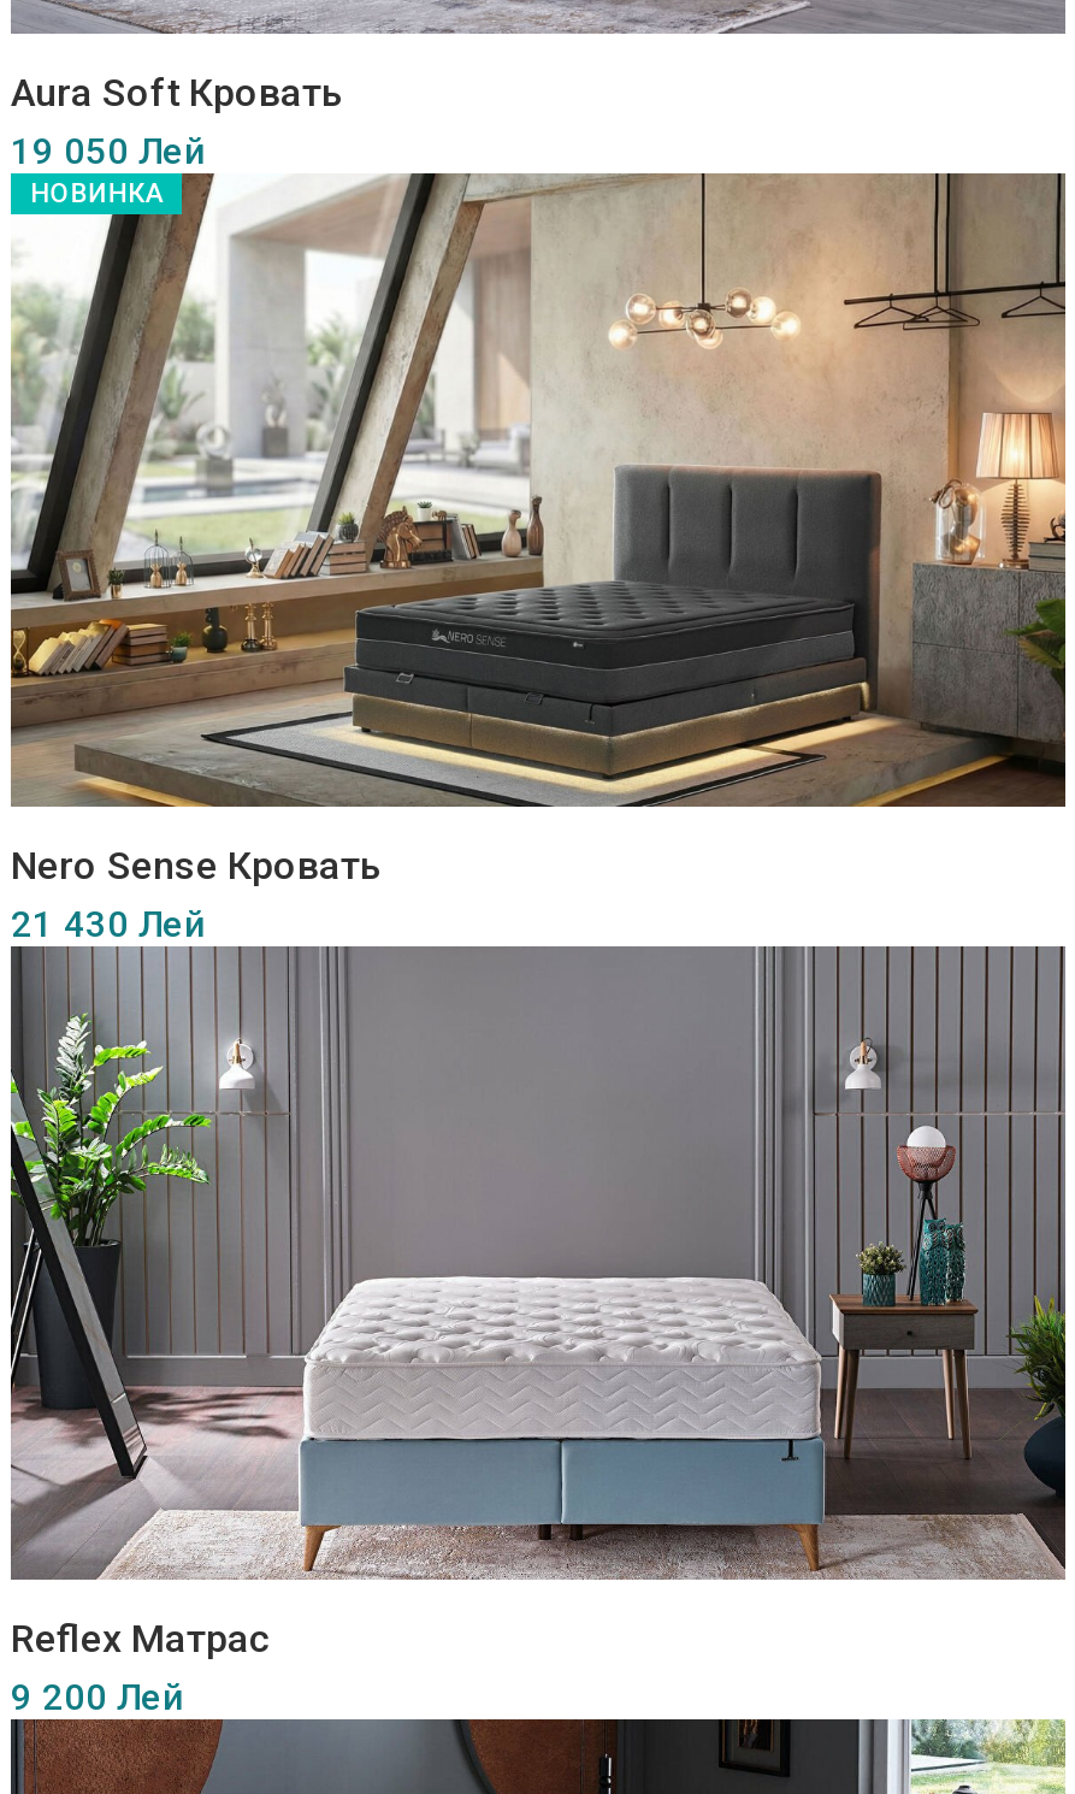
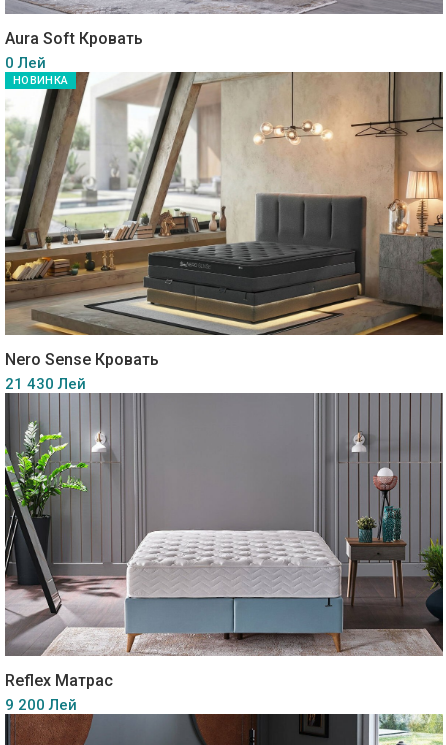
[11,131,206,174] 19 050 Лей -> [5,54,46,72] 0 Лей

